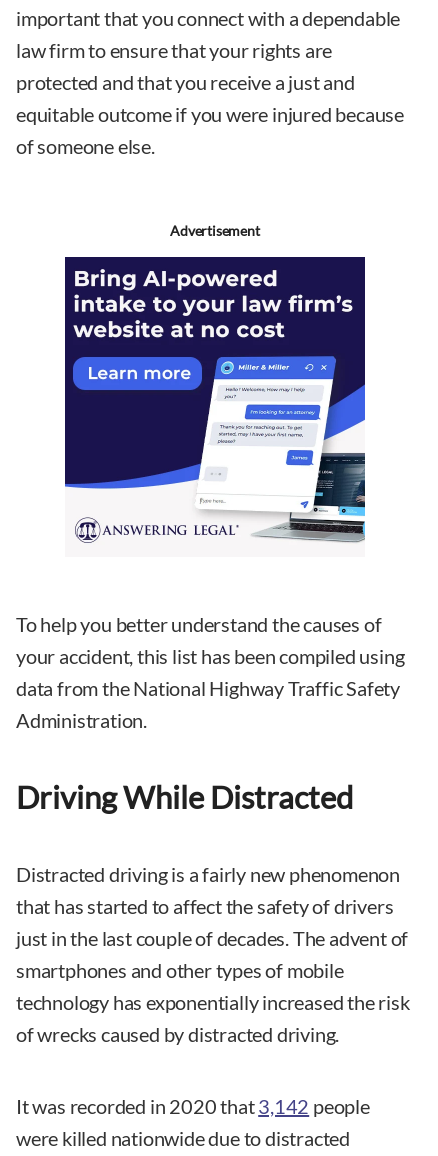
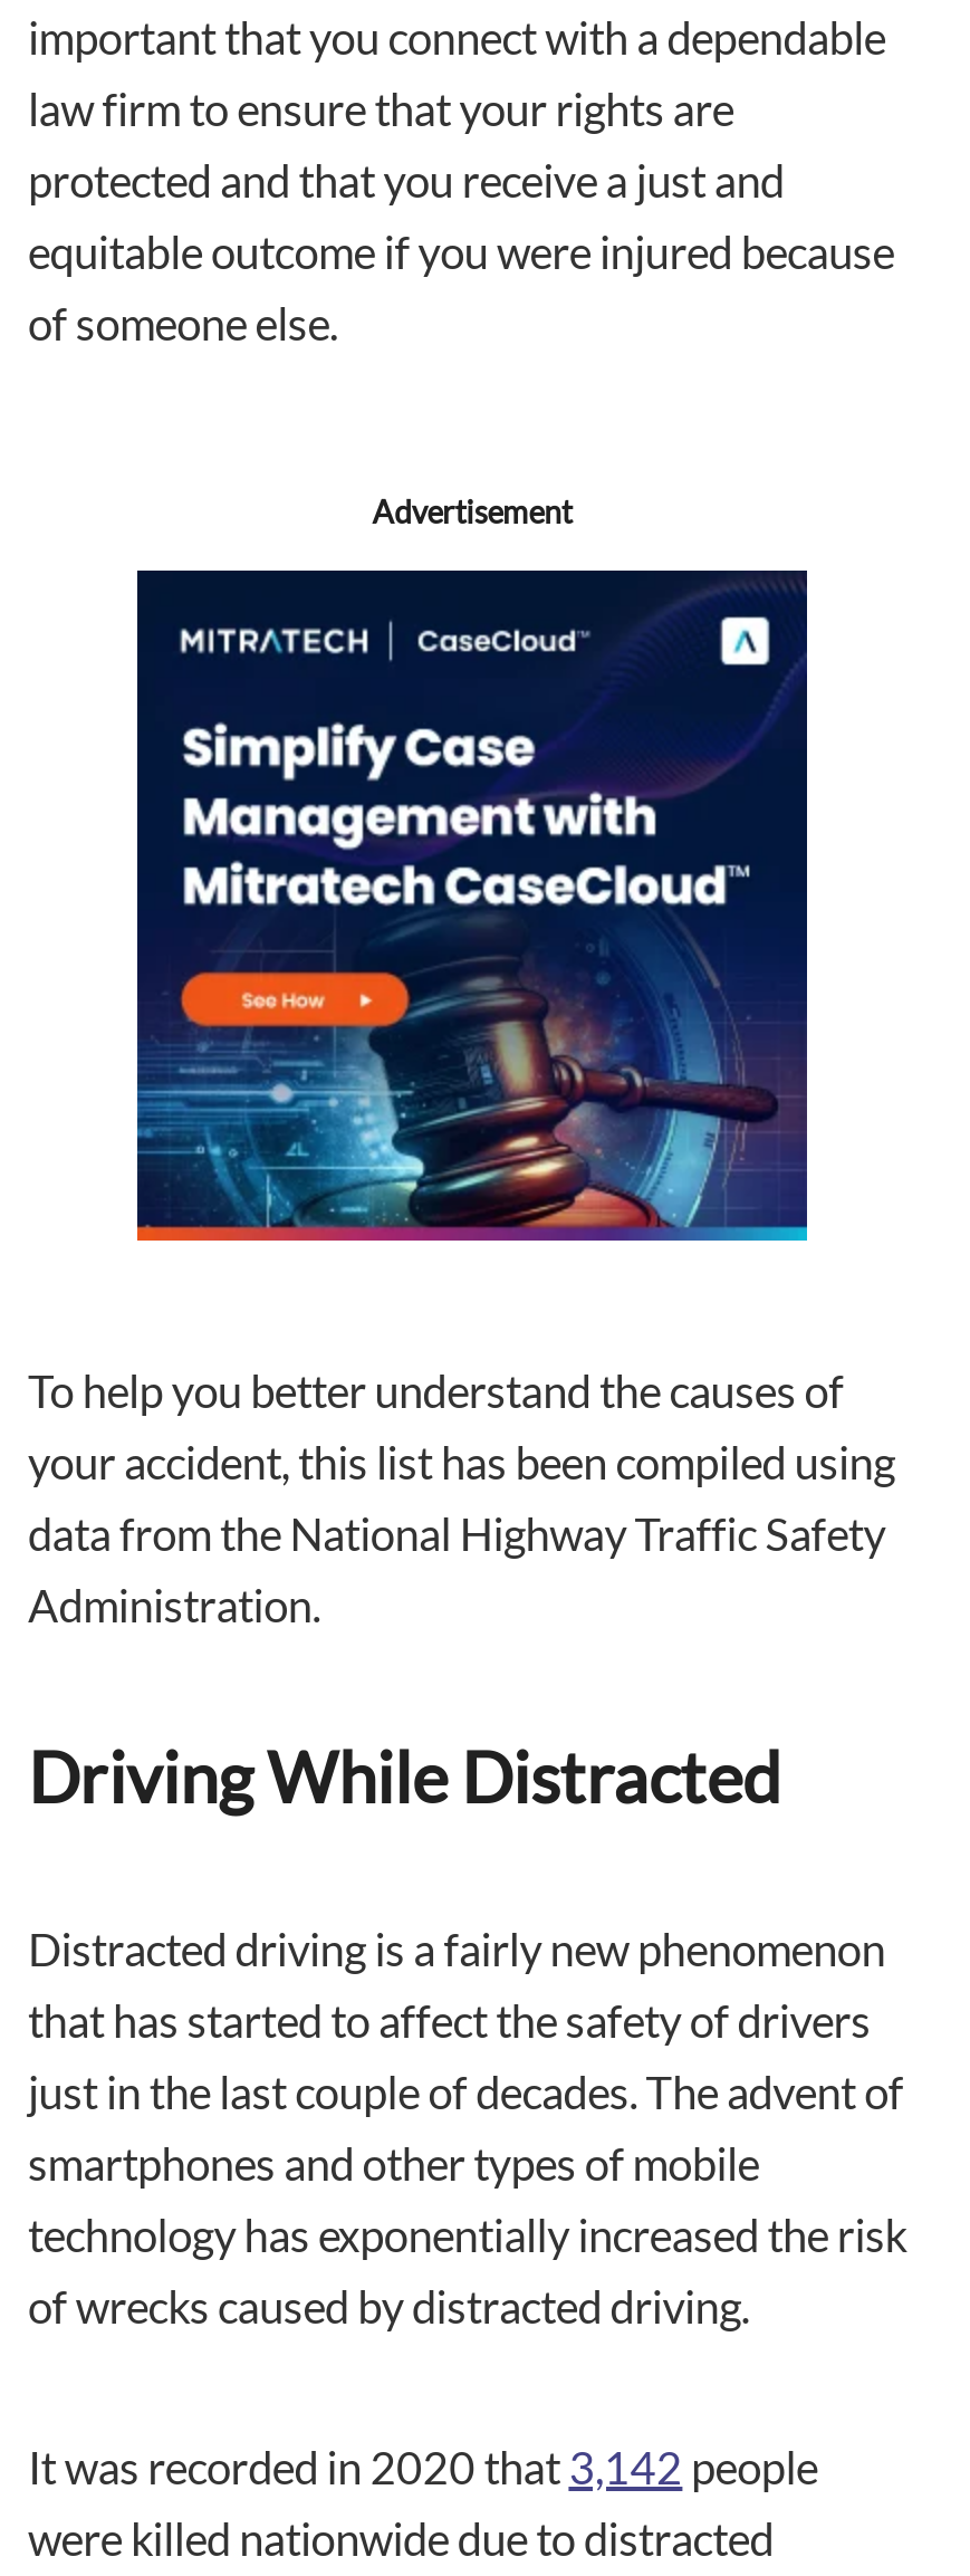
[64,267,366,557] [image] -> [135,595,809,1243] [image]

